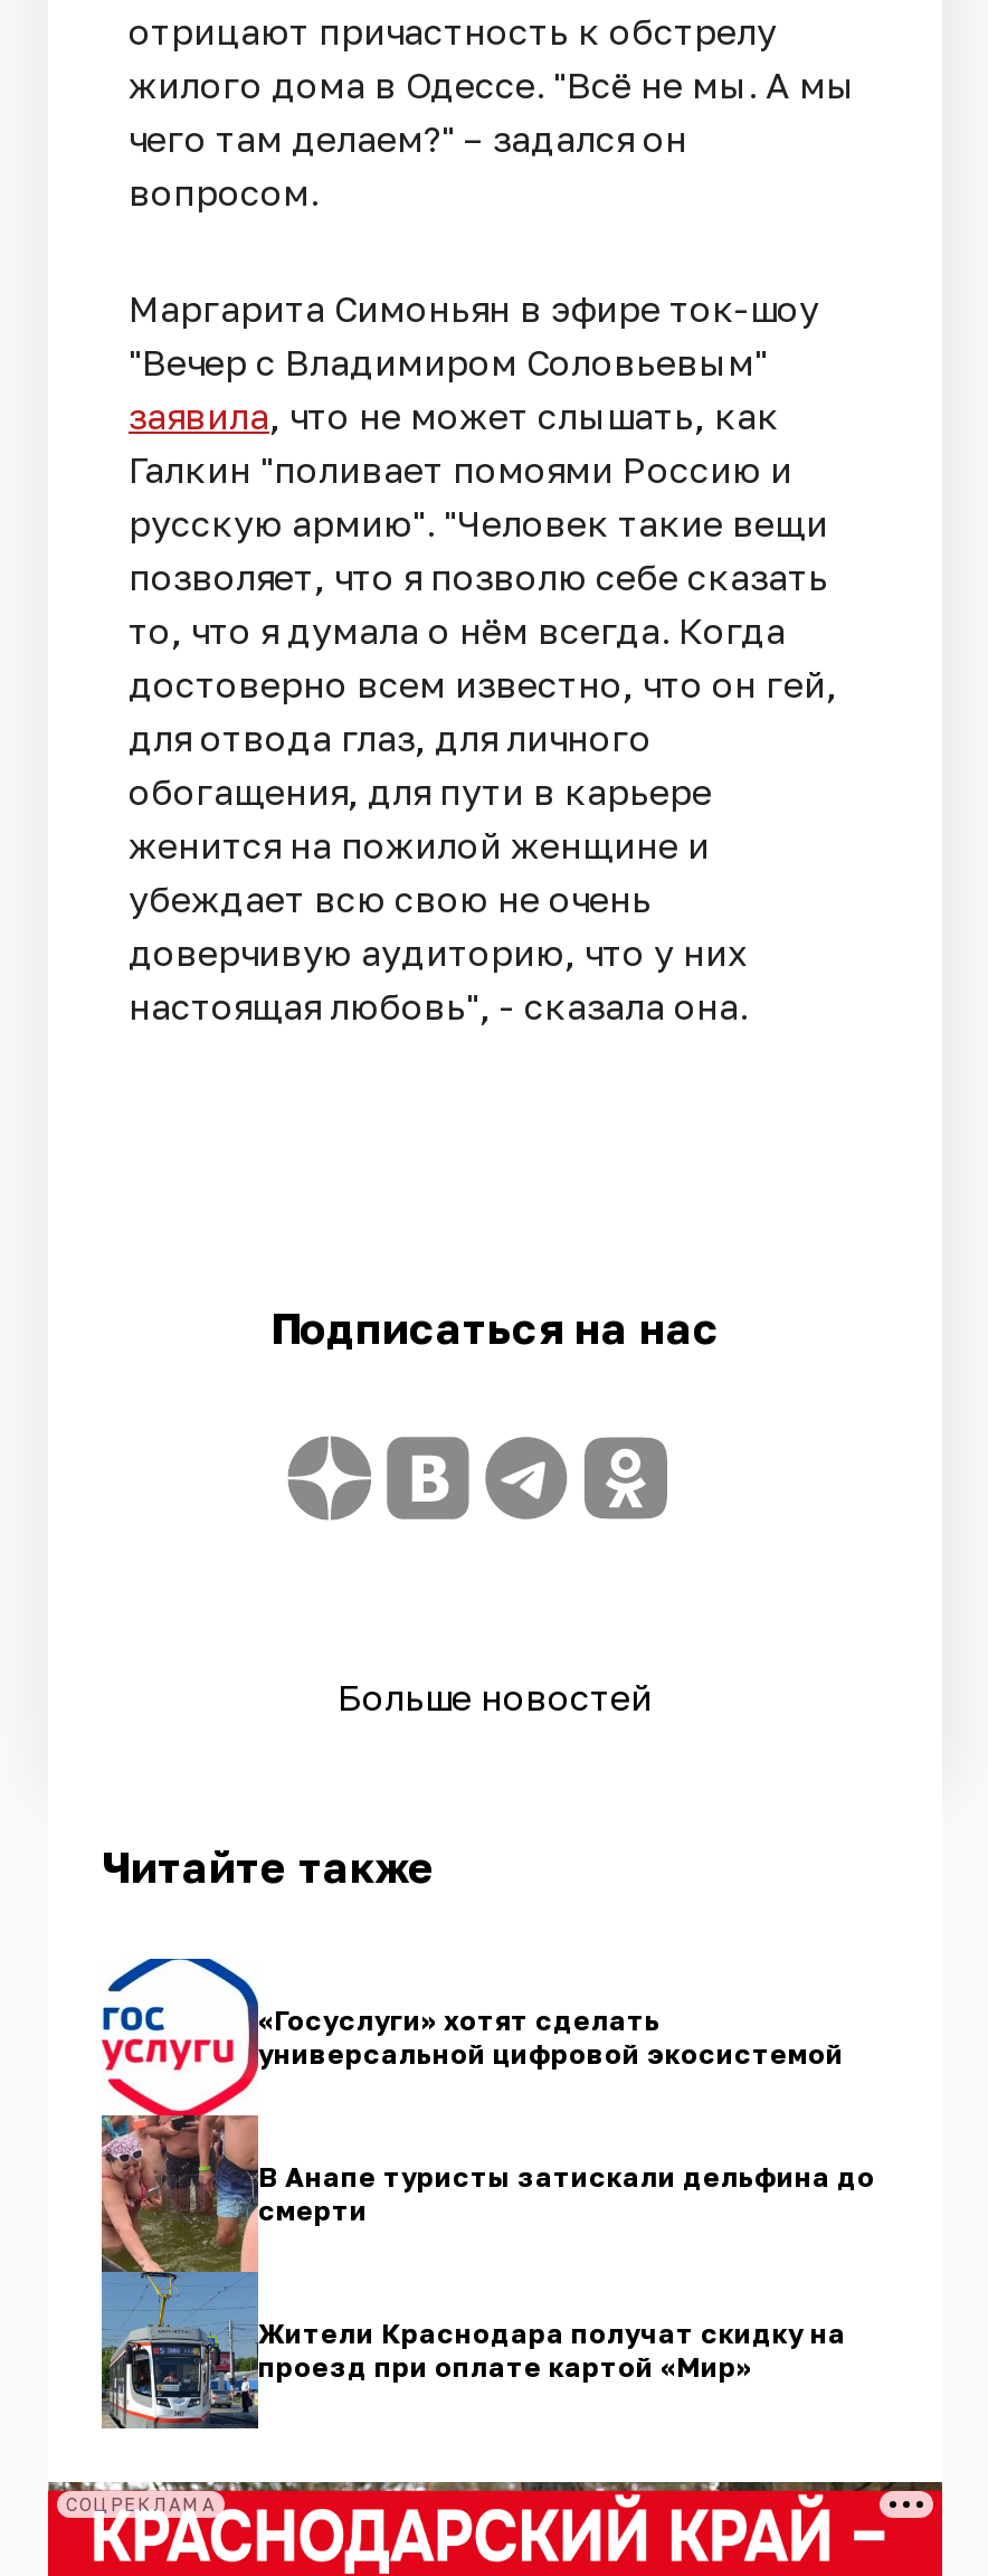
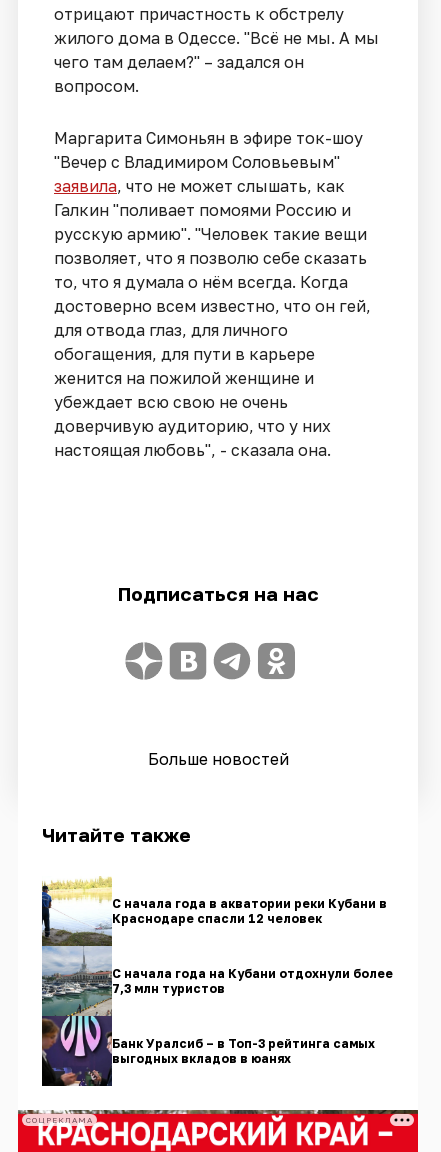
[99,1957,844,2431] [image] | «Госуслуги» хотят сделать | универсальной цифровой экосистемой -> [41,876,387,1086] [image] | С начала года в акватории реки Кубани в | Краснодаре спасли 12 человек
[258,2159,875,2226] В Анапе туристы затискали дельфина до | смерти -> [112,966,393,996] С начала года на Кубани отдохнули более | 7,3 млн туристов
[258,2316,846,2383] Жители Краснодара получат скидку на | проезд при оплате картой «Мир» -> [112,1036,375,1066] Банк Уралсиб – в Топ-3 рейтинга самых | выгодных вкладов в юанях

